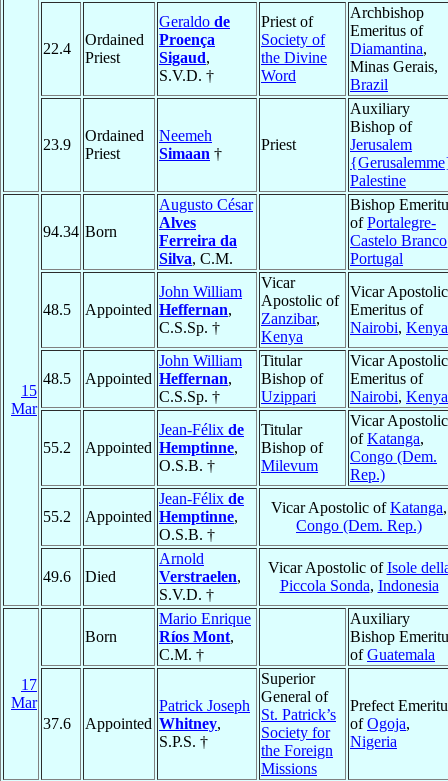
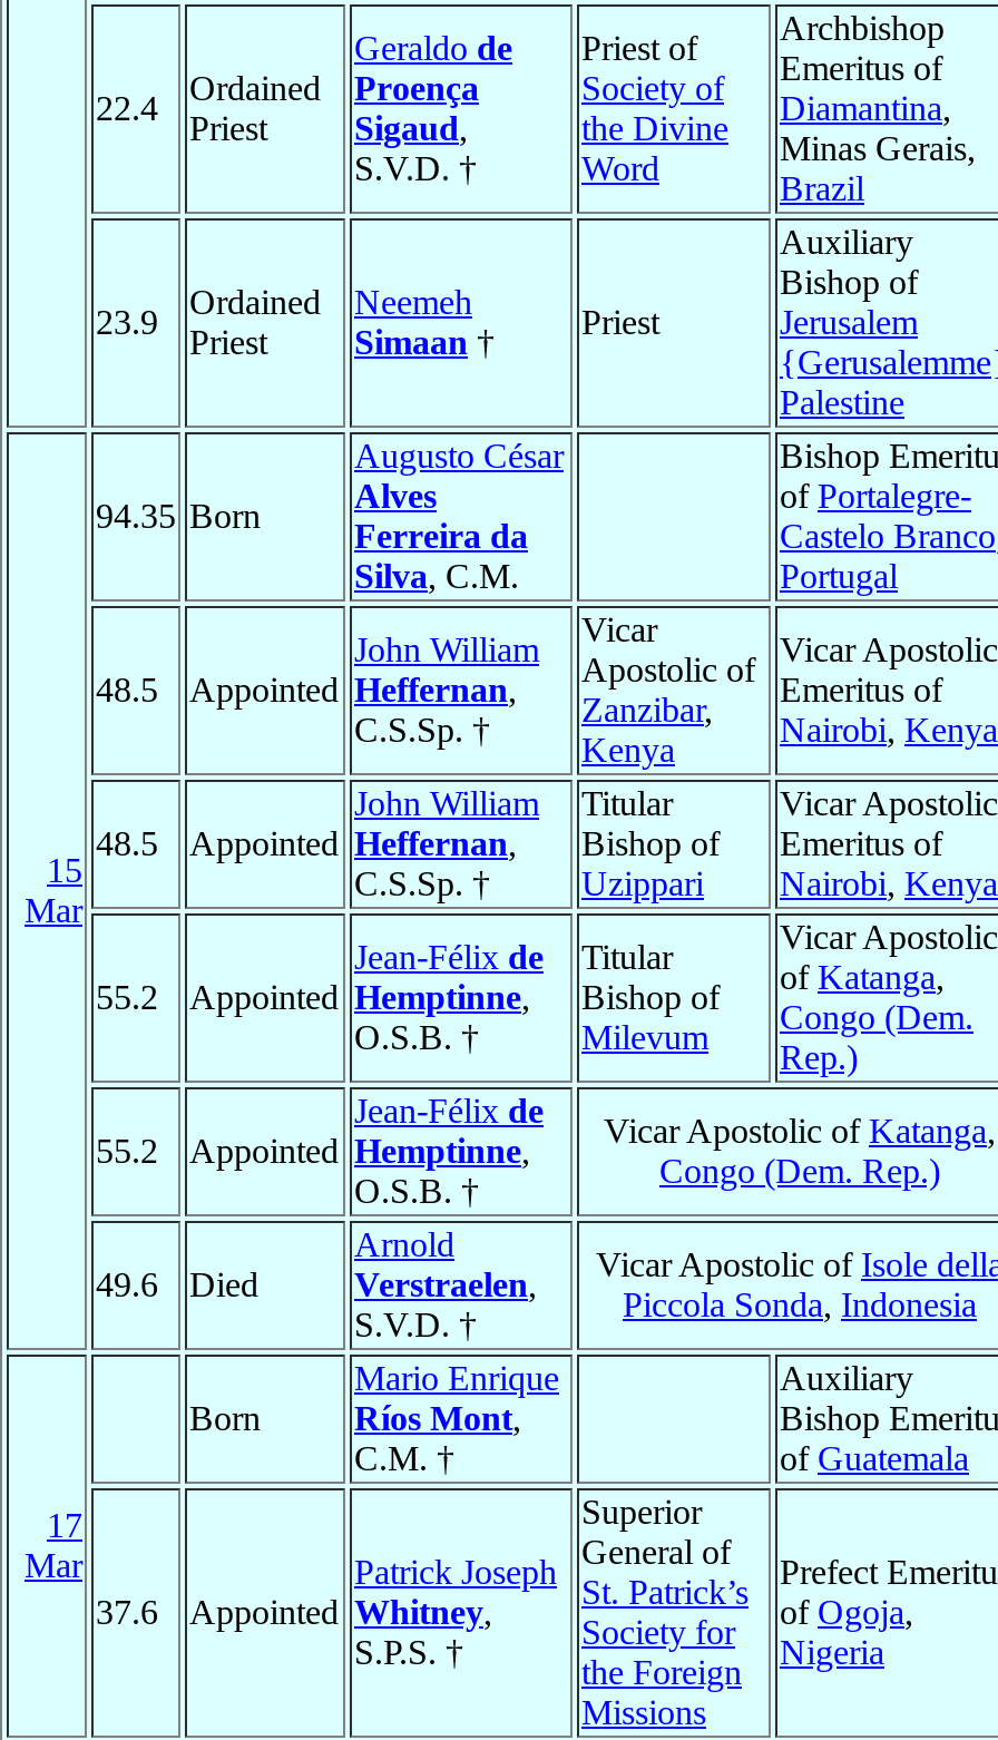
[43,223,117,240] 94.34 Born -> [96,497,261,535] 94.35 Born

